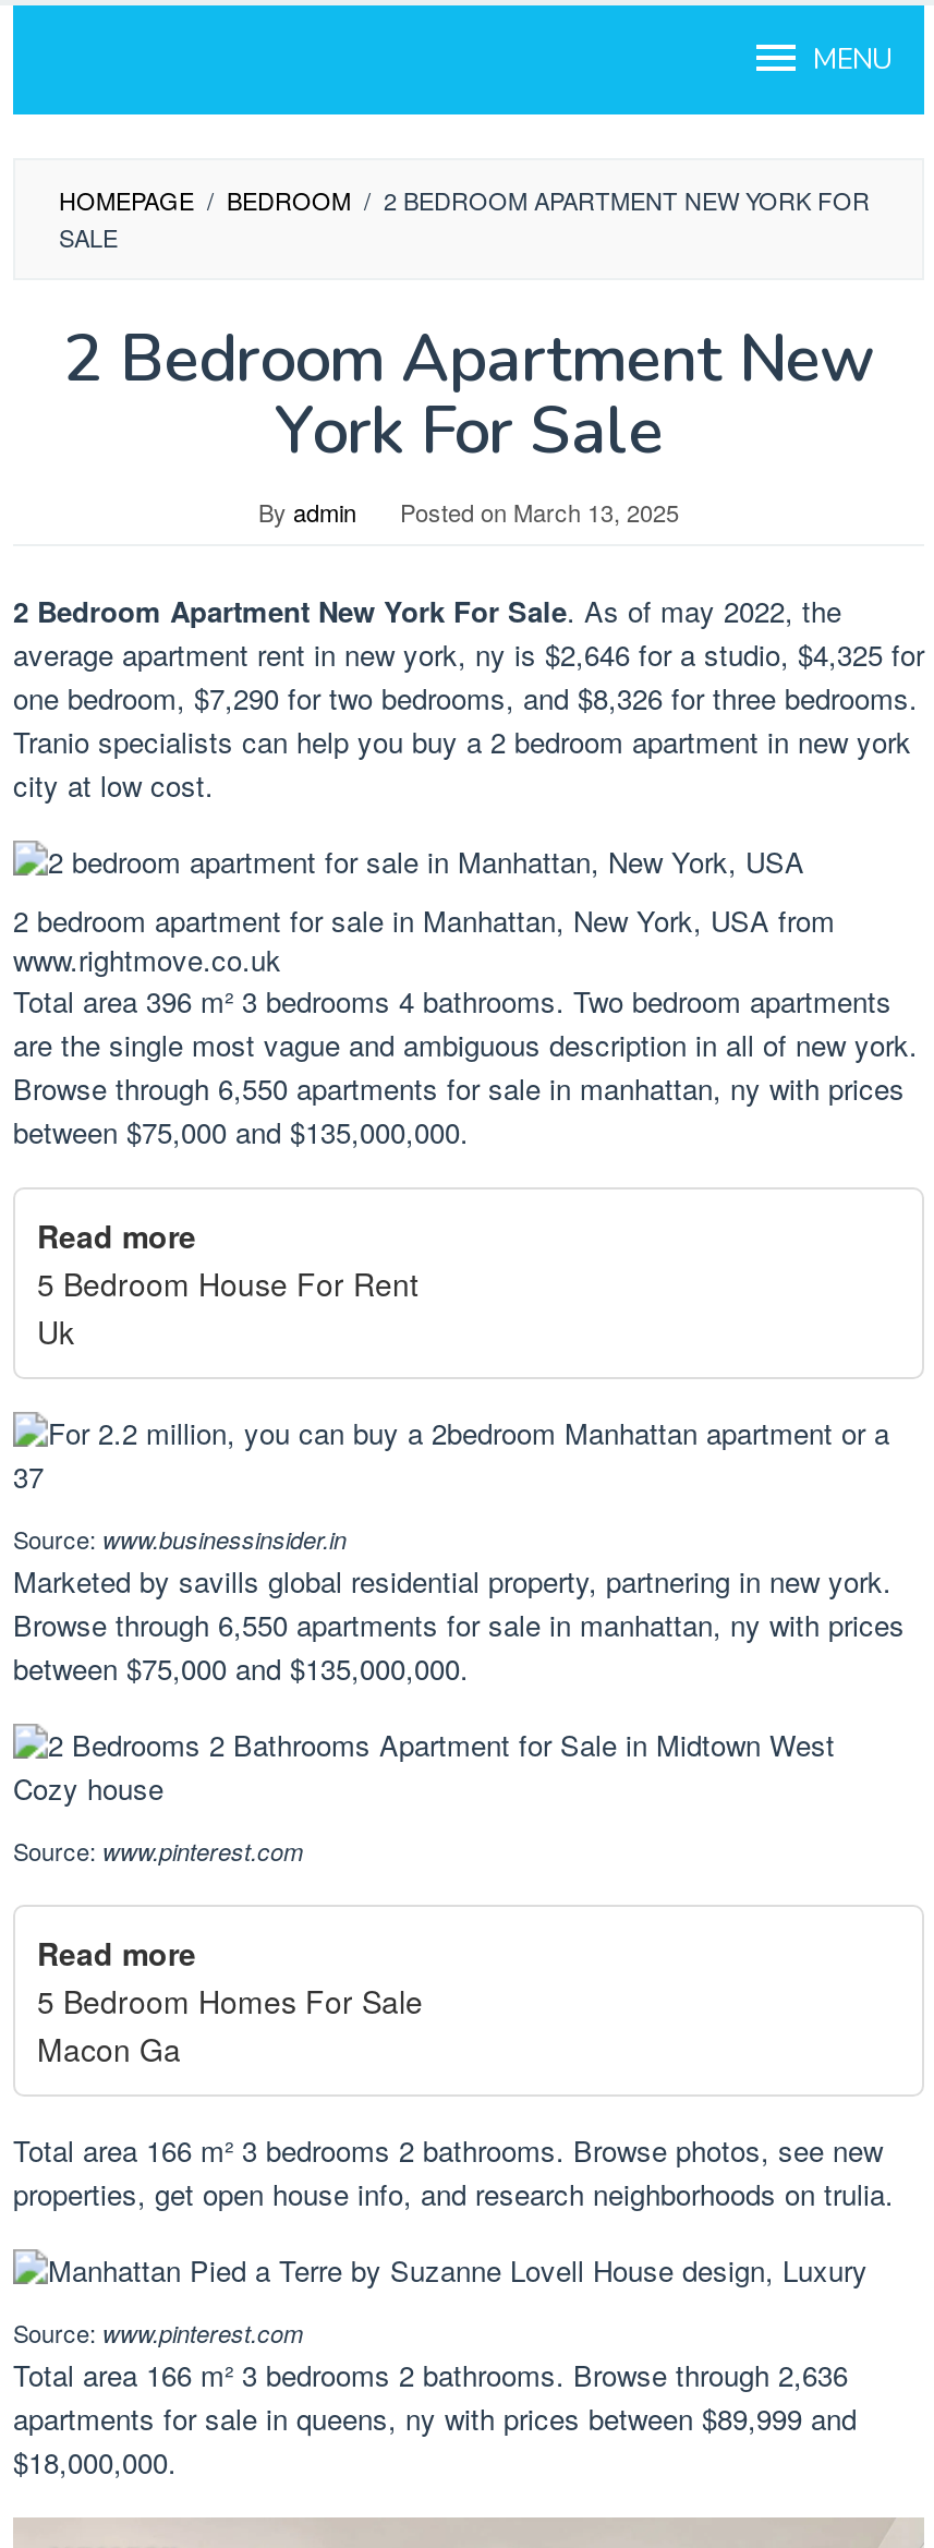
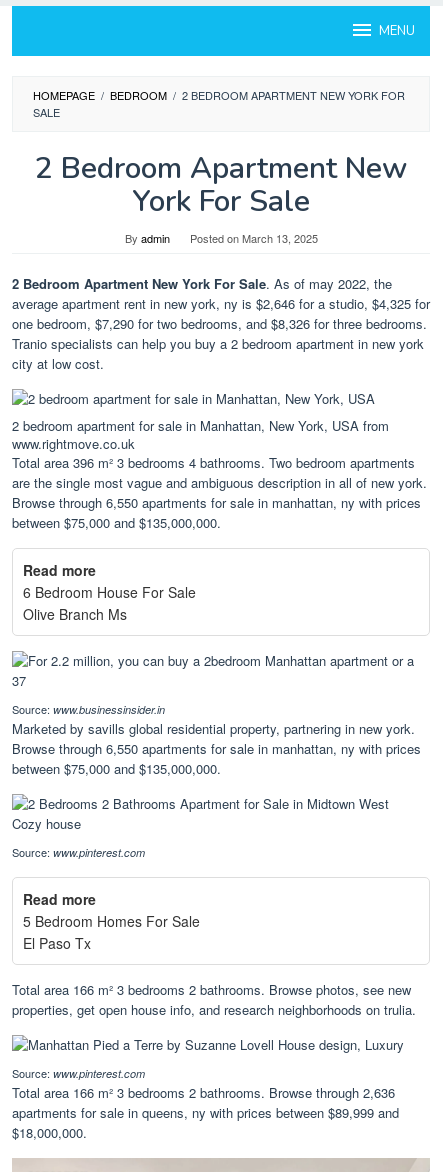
[37,1261,419,1353] 5 Bedroom House For Rent | Uk -> [23,582,196,624] 6 Bedroom House For Sale | Olive Branch Ms
[37,2027,181,2070] Macon Ga -> [23,933,91,953] El Paso Tx

